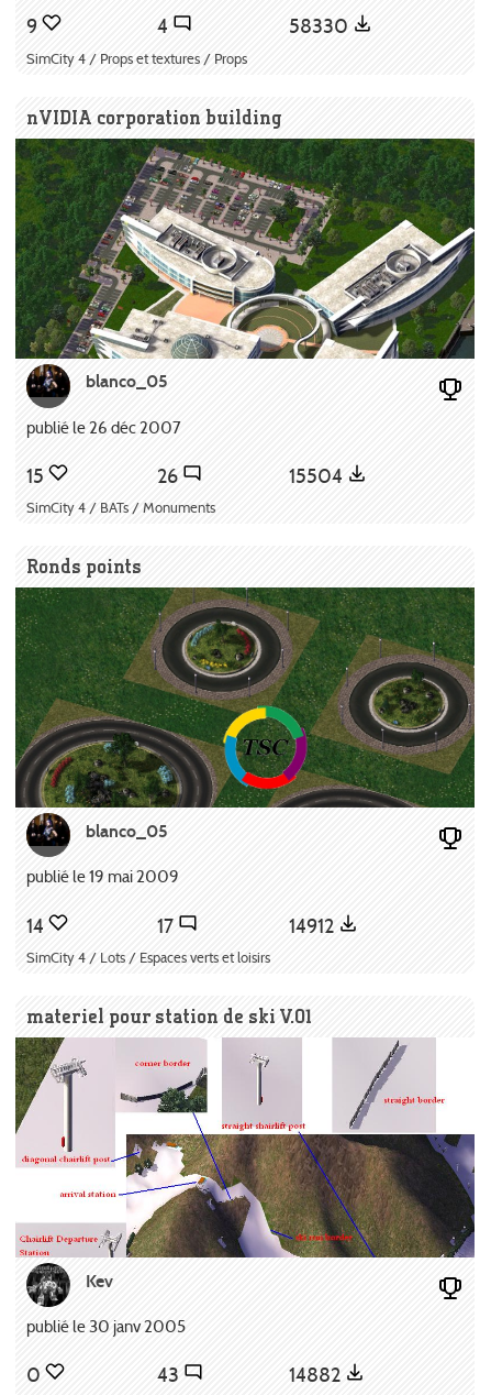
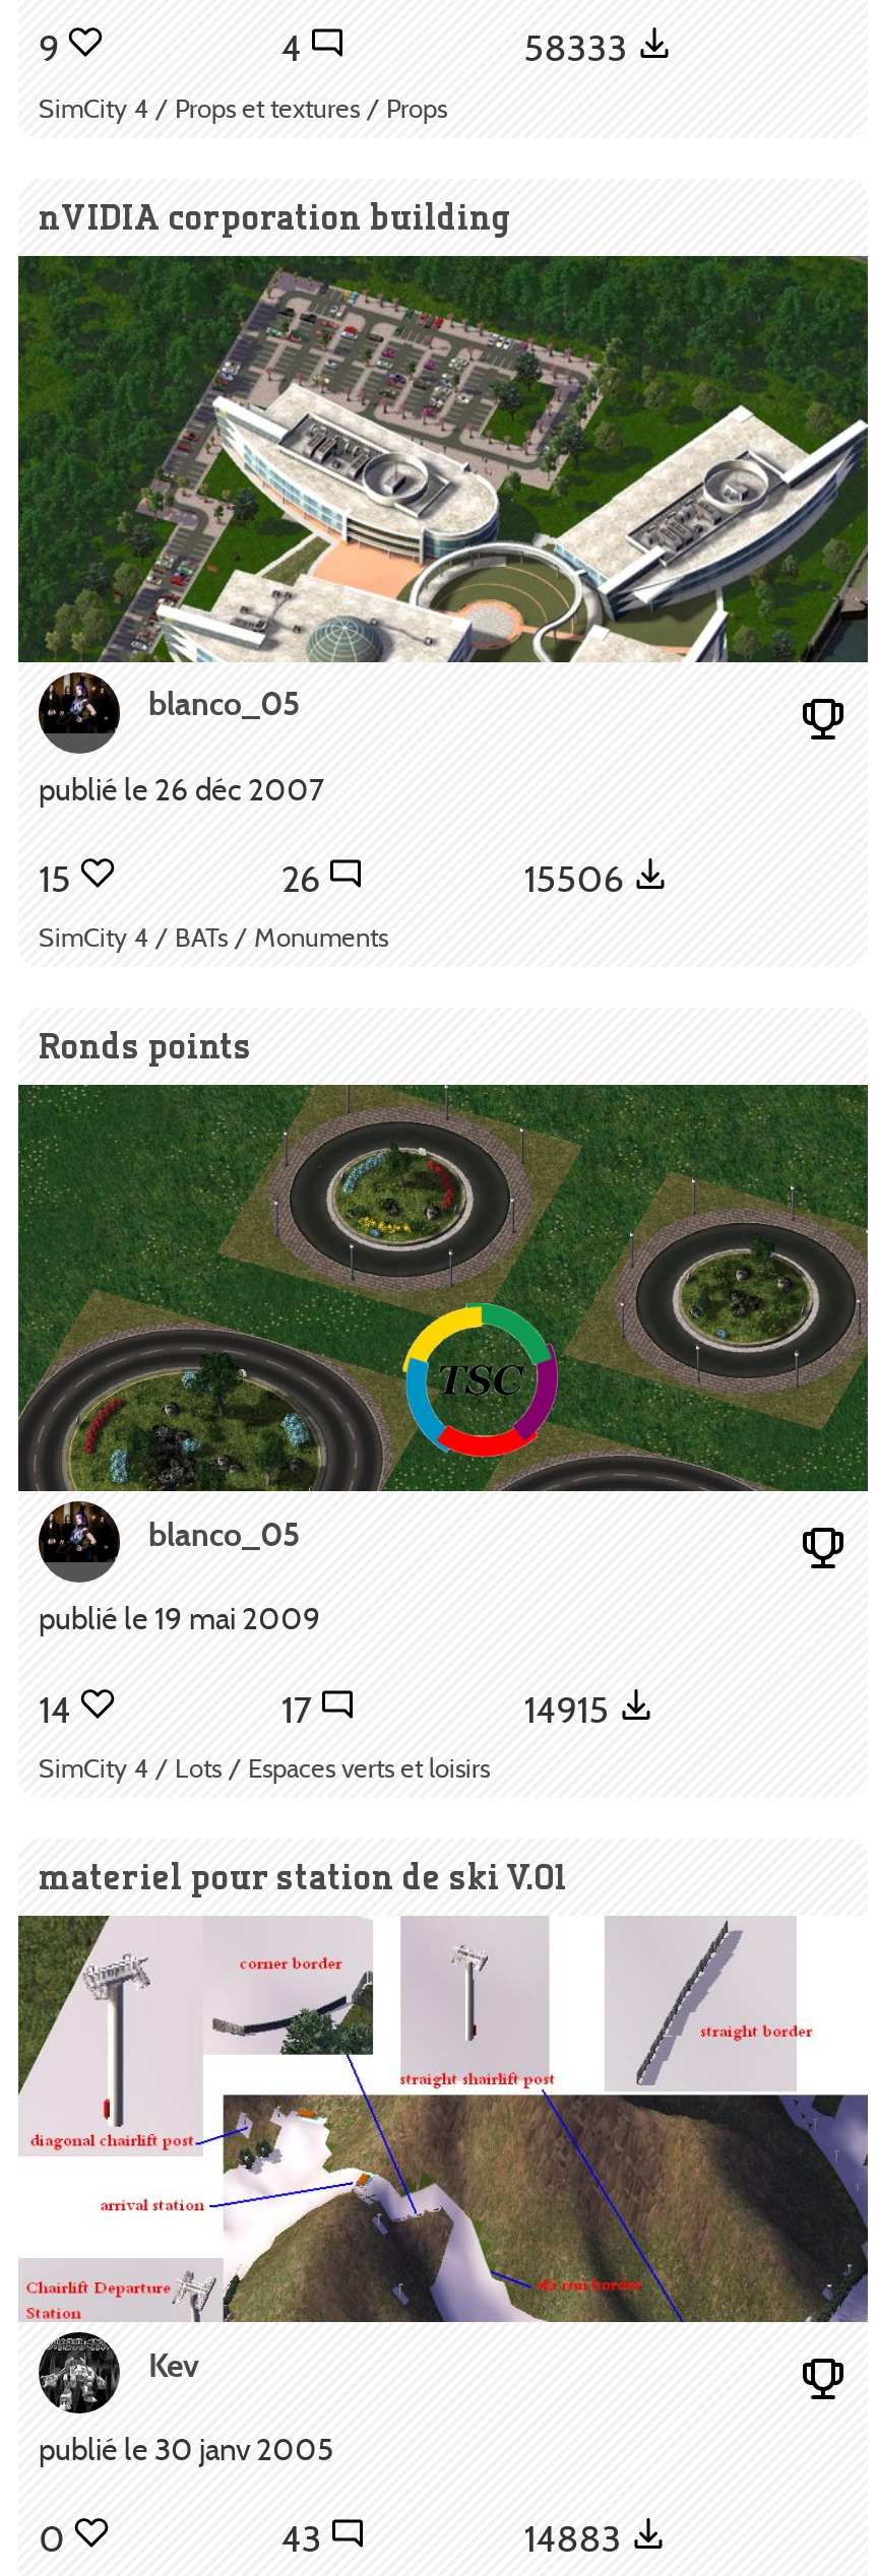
[289,14,352,39] 58330 -> [524,25,636,72] 58333
[289,463,347,488] 15504 -> [524,855,632,902] 15506
[289,913,338,938] 14912 -> [524,1685,617,1732] 14915
[289,1362,345,1388] 14882 -> [524,2515,630,2562] 14883

